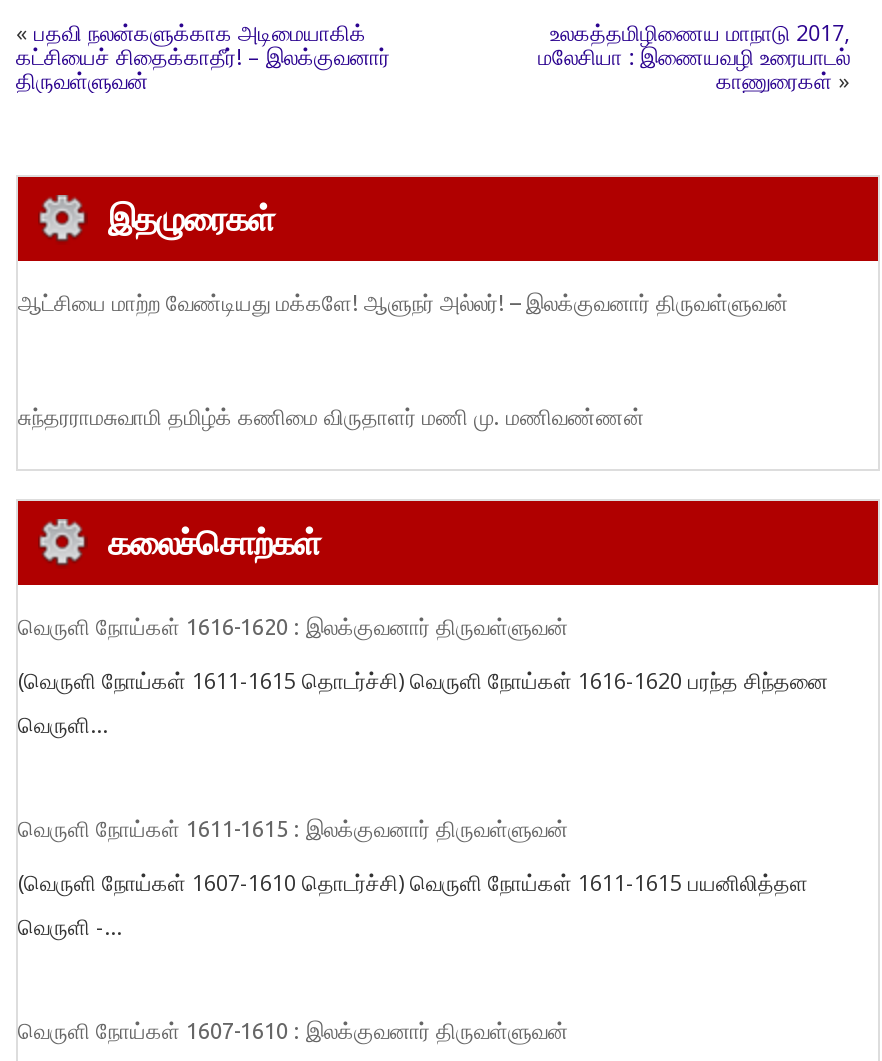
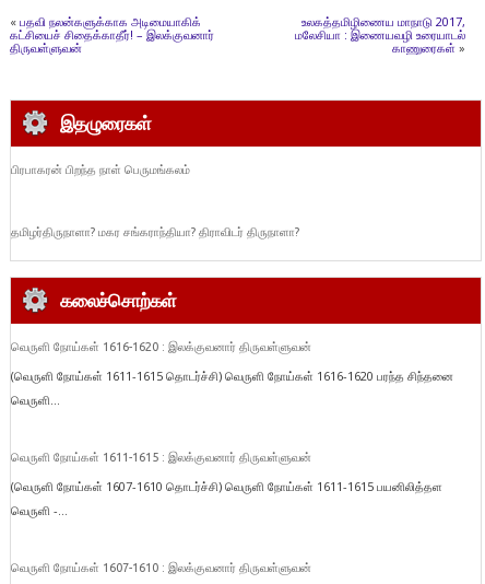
[18,292,788,316] ஆட்சியை மாற்ற வேண்டியது மக்களே! ஆளுநர் அல்லர்! – இலக்குவனார் திருவள்ளுவன் -> [11,163,190,176] பிரபாகரன் பிறந்த நாள் பெருமங்கலம்
[18,406,644,430] சுந்தரராமசுவாமி தமிழ்க் கணிமை விருதாளர் மணி மு. மணிவண்ணன் -> [11,226,299,239] தமிழர்திருநாளா? மகர சங்கராந்தியா? திராவிடர் திருநாளா?

